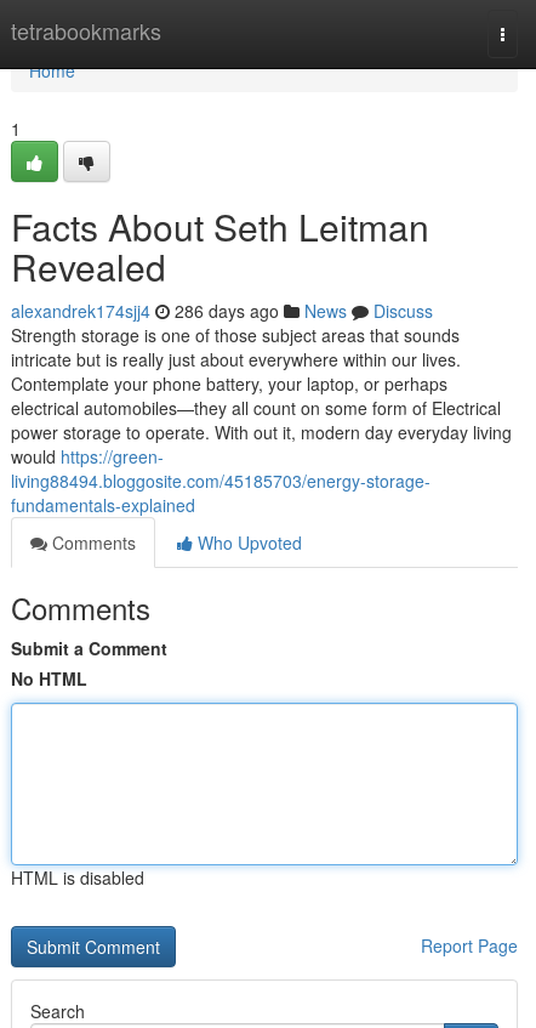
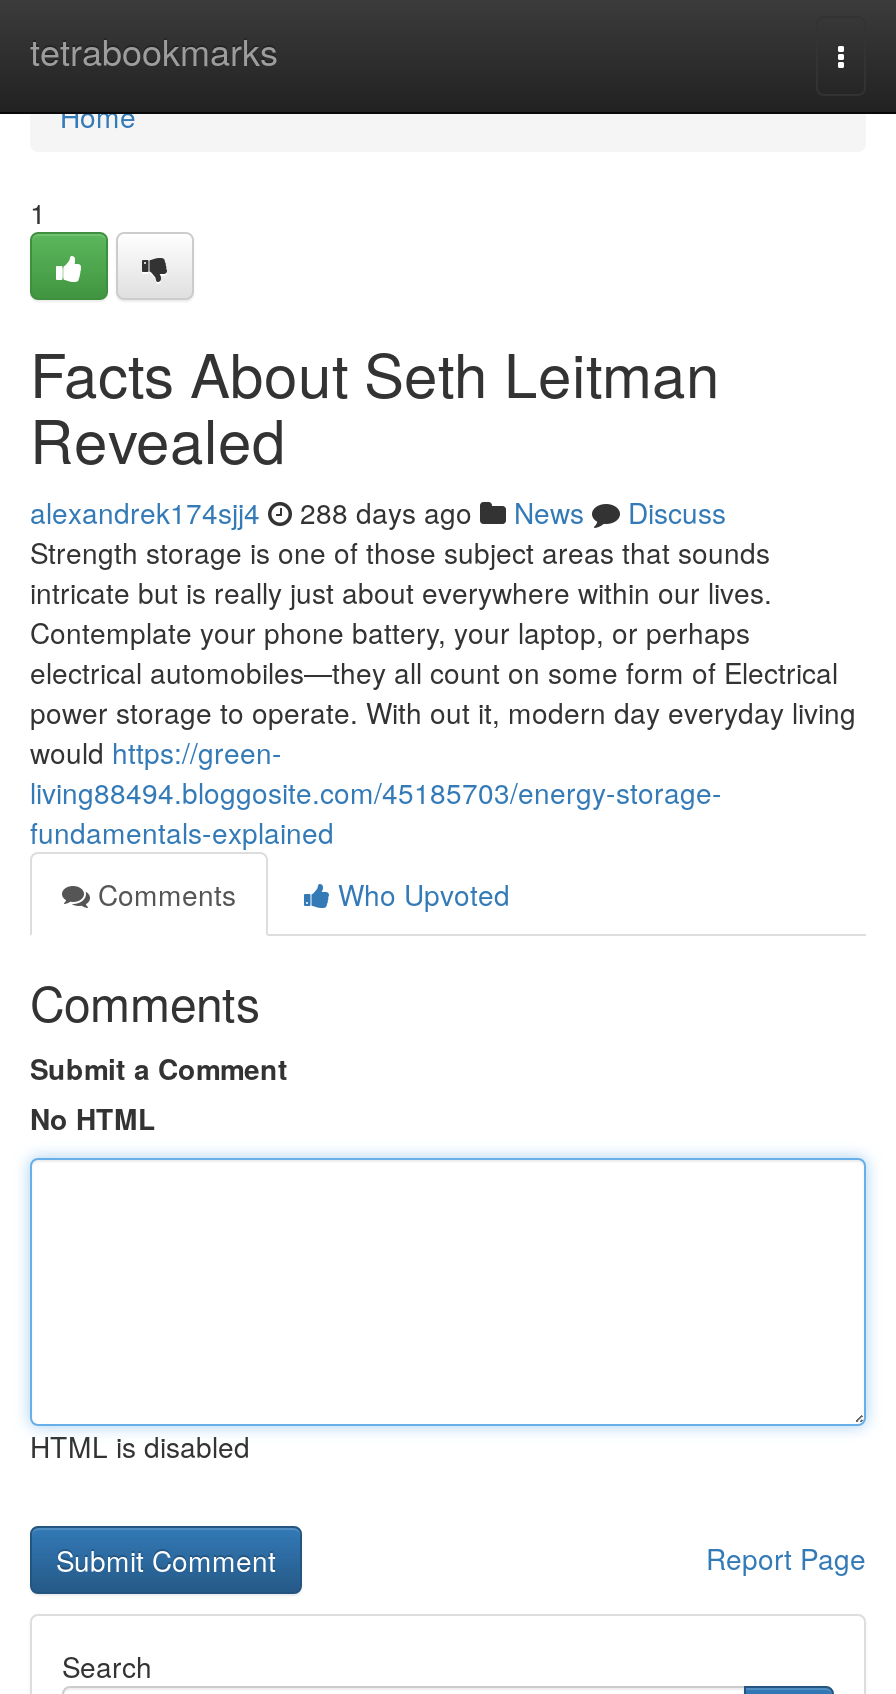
[11,299,433,323] alexandrek174sjj4 286 days ago News Discuss -> [30,492,726,532] alexandrek174sjj4 288 days ago News Discuss

